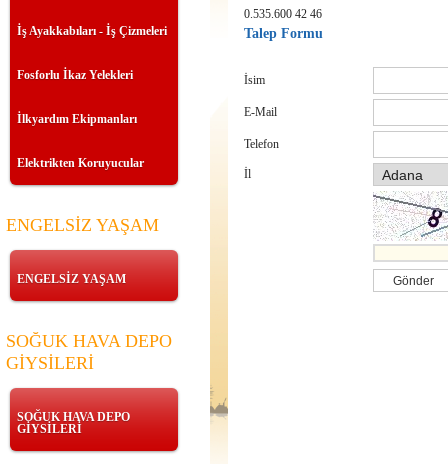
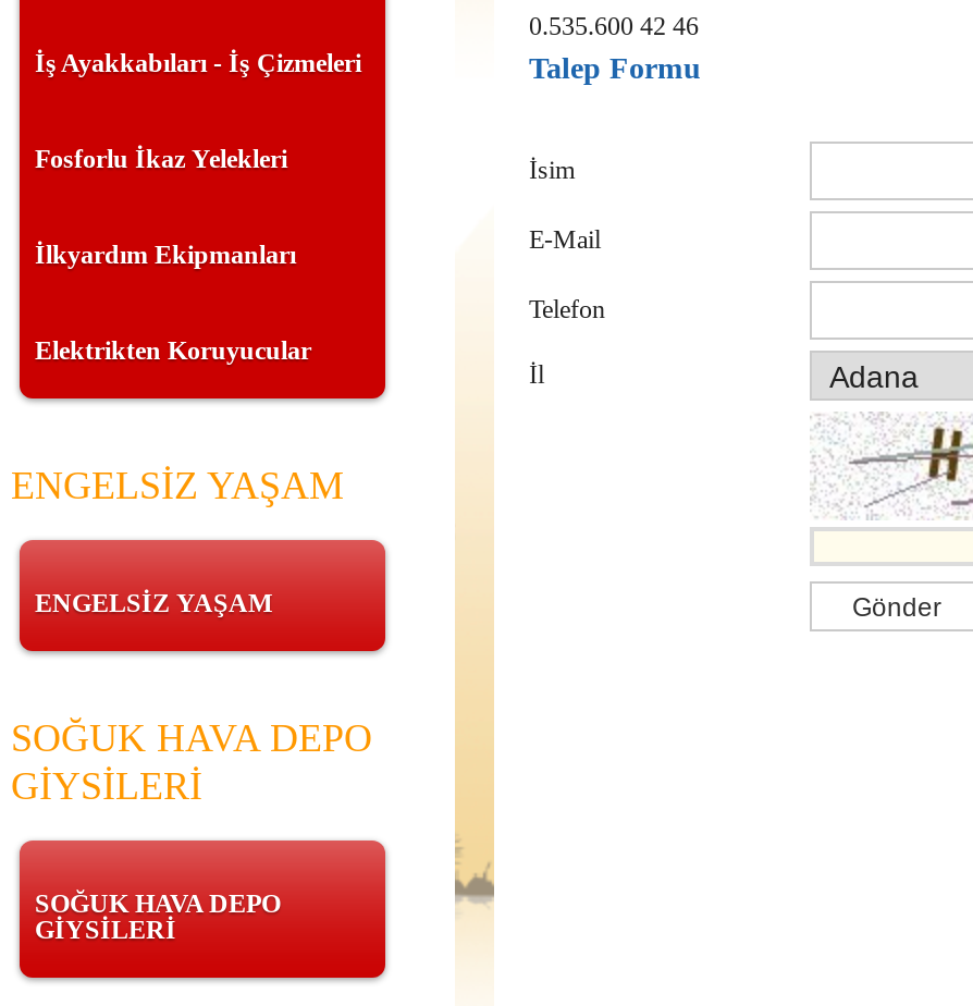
[373,194,445,237] [image] -> [812,420,966,510] [image]

